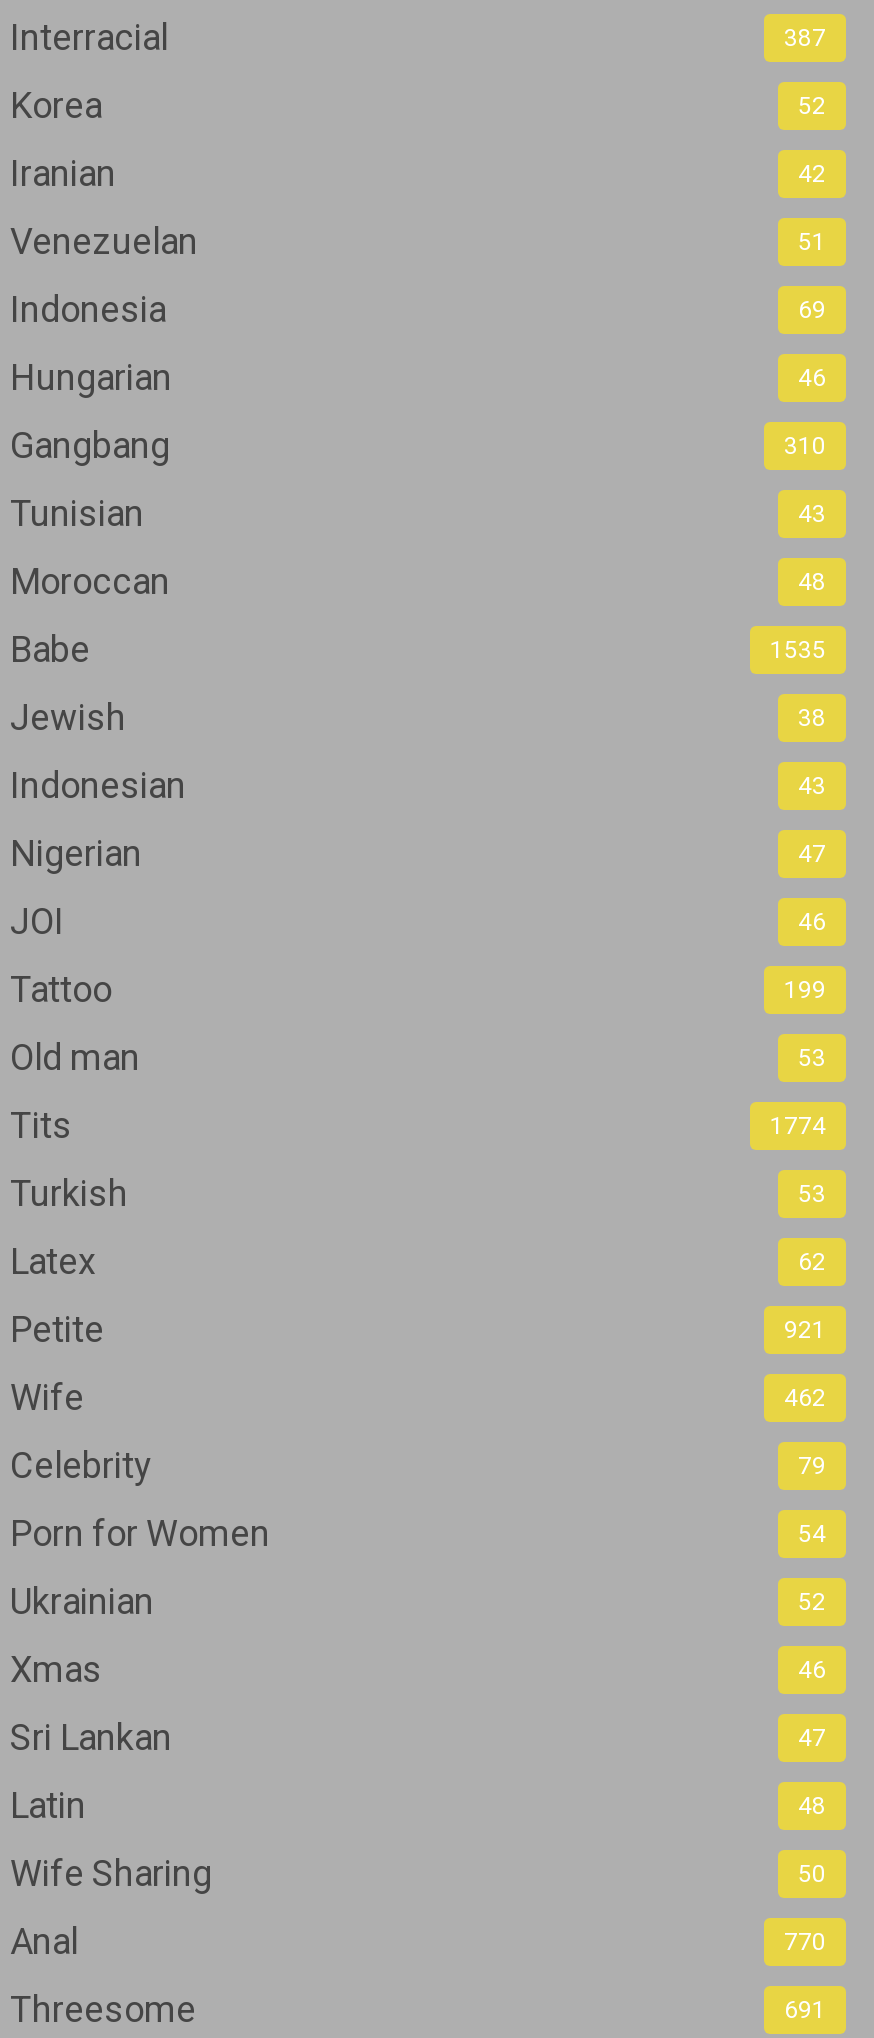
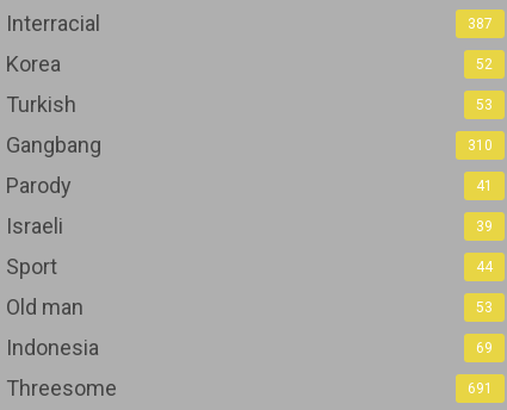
[10,151,826,1145] Iranian | 42 | Venezuelan | 51 | Indonesia | 69 | Hungarian | 46 | Gangbang | 310 | Tunisian | 43 | Moroccan | 48 | Babe | 1535 | Jewish | 38 | Indonesian | 43 | Nigerian | 47 | JOI | 46 | Tattoo | 199 | Old man | 53 | Tits | 1774 -> none
[10,1239,826,1961] Latex | 62 | Petite | 921 | Wife | 462 | Celebrity | 79 | Porn for Women | 54 | Ukrainian | 52 | Xmas | 46 | Sri Lankan | 47 | Latin | 48 | Wife Sharing | 50 | Anal | 770 -> [6,132,493,359] Gangbang | 310 | Parody | 41 | Israeli | 39 | Sport | 44 | Old man | 53 | Indonesia | 69

